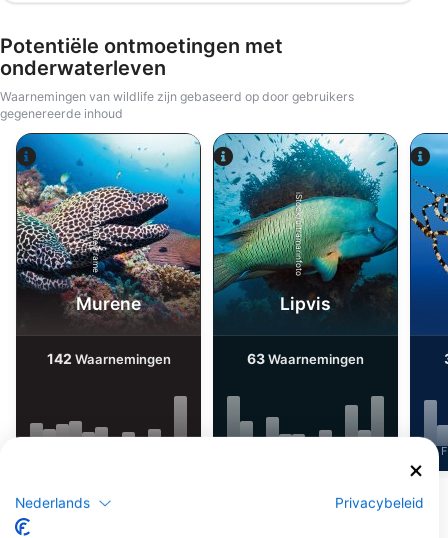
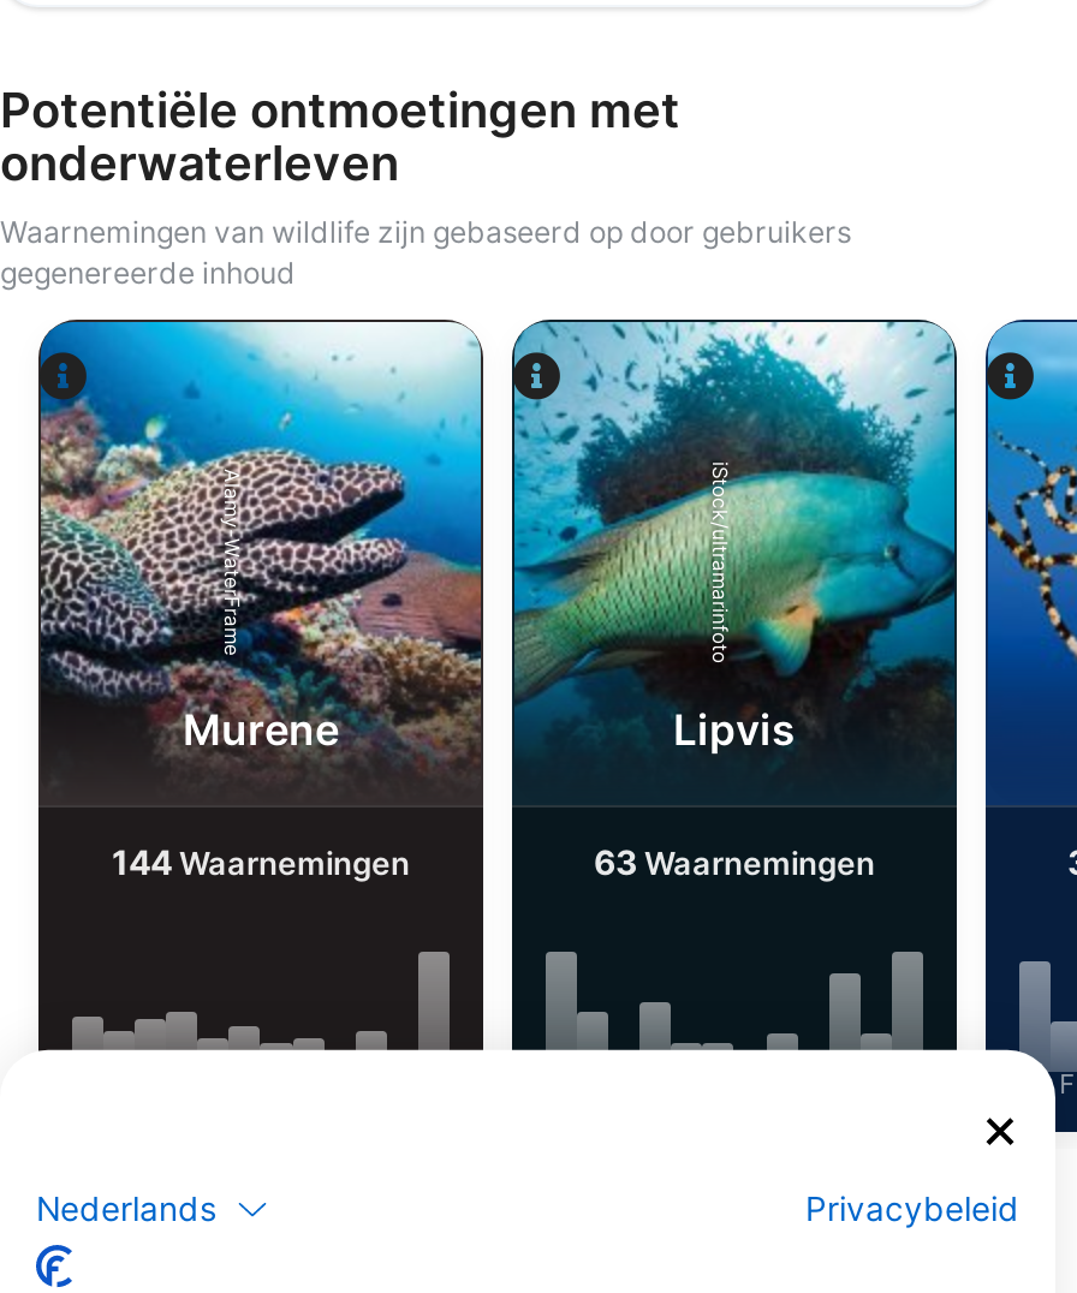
[46,350,170,367] 142 Waarnemingen -> [112,840,410,881] 144 Waarnemingen

